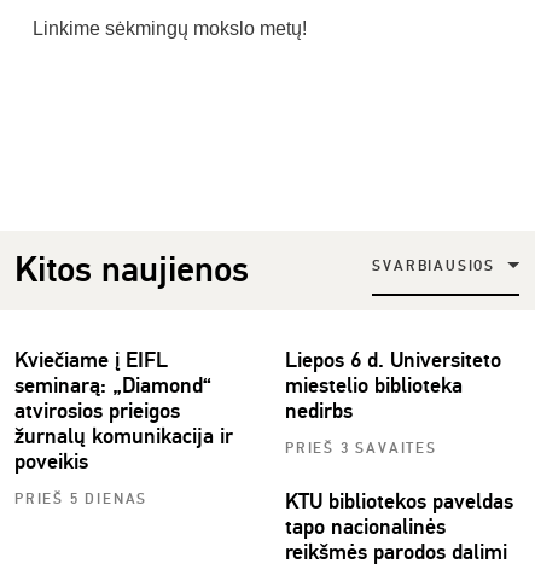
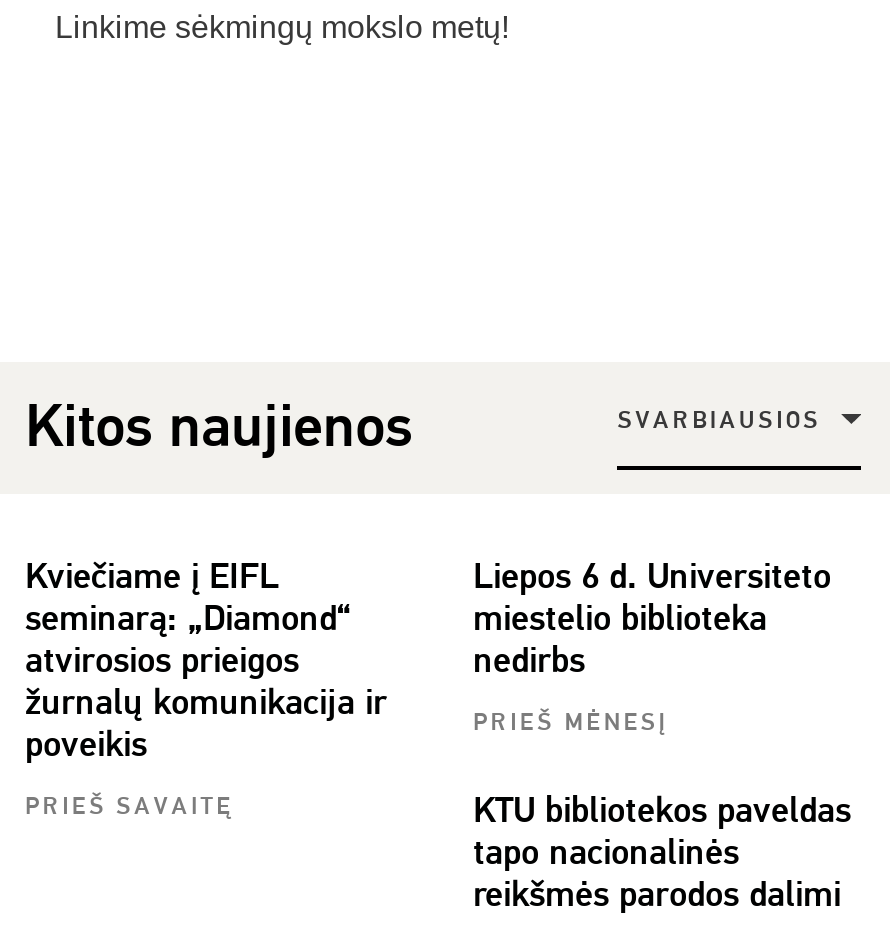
[285,439,437,458] PRIEŠ 3 SAVAITES -> [473,708,668,738] PRIEŠ MĖNESĮ
[14,490,148,508] PRIEŠ 5 DIENAS -> [25,792,234,822] PRIEŠ SAVAITĘ

